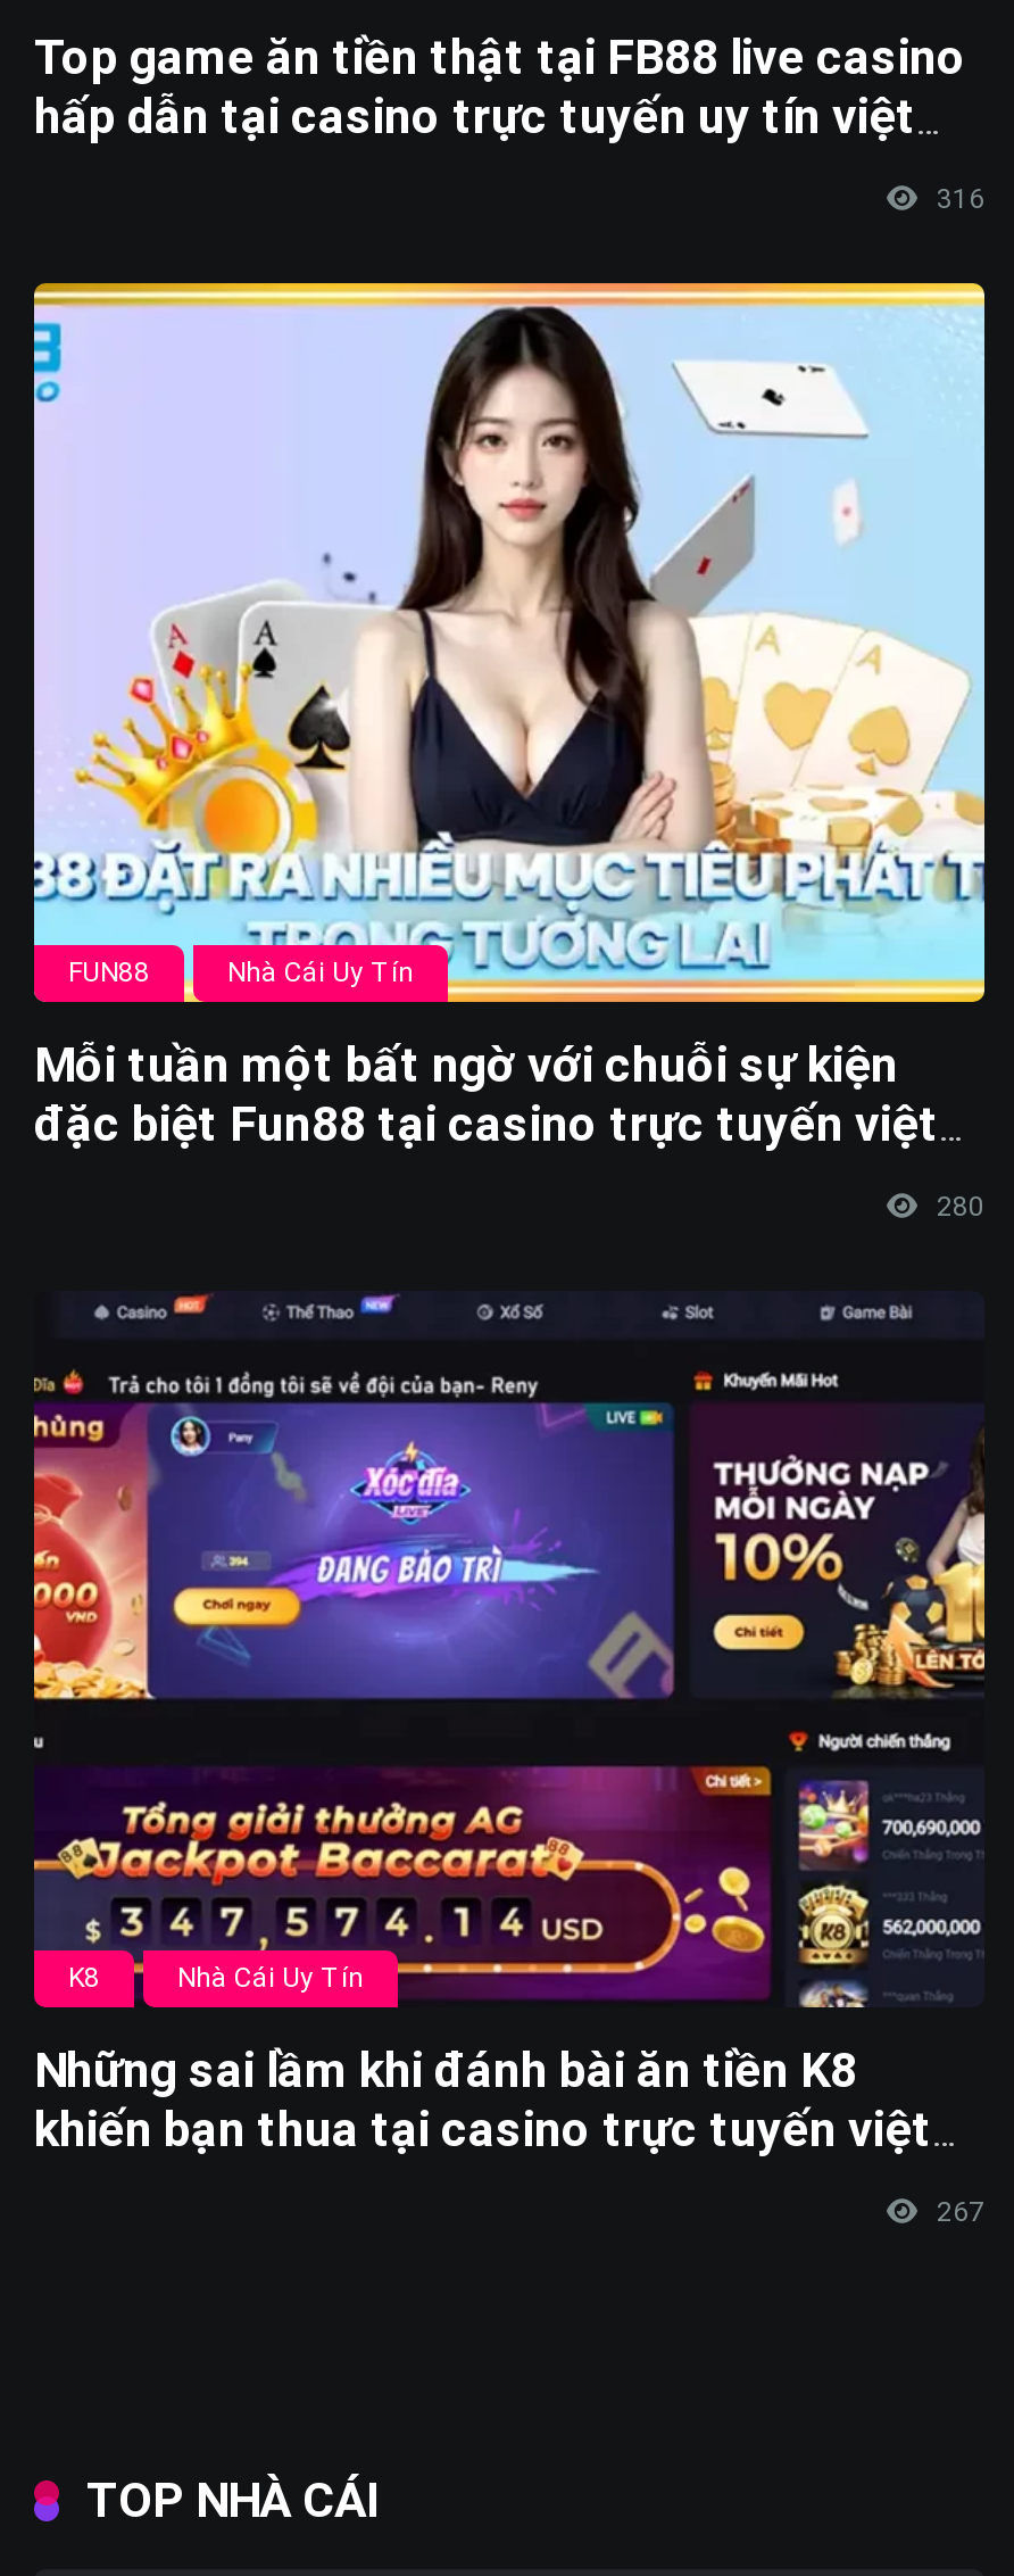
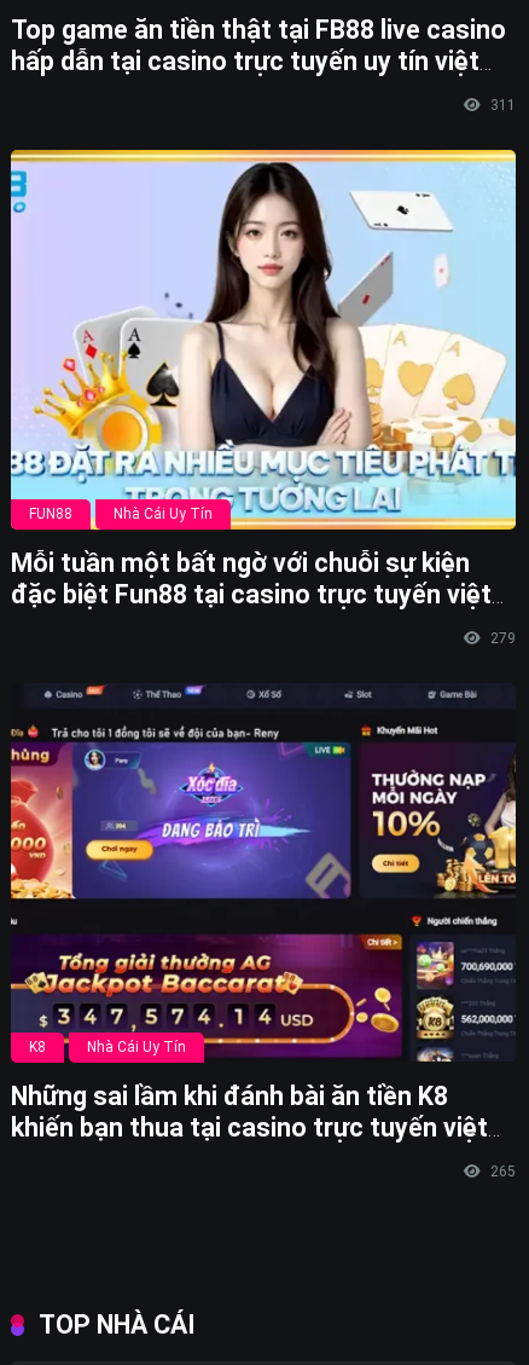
[930,184,984,216] 316 -> [487,97,516,114] 311
[930,1191,984,1222] 280 -> [487,630,516,647] 279
[930,2197,984,2228] 267 -> [487,1163,516,1180] 265

